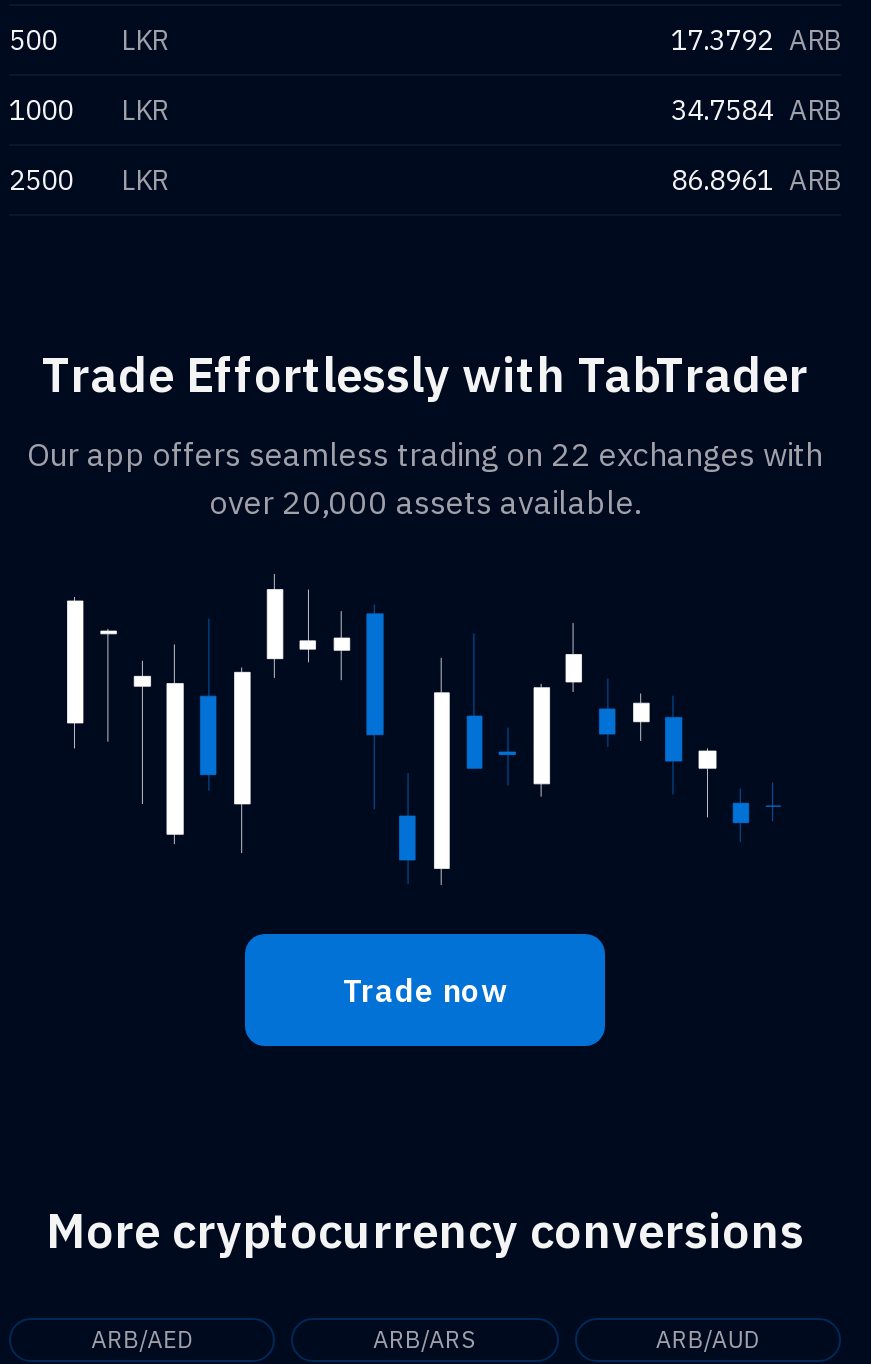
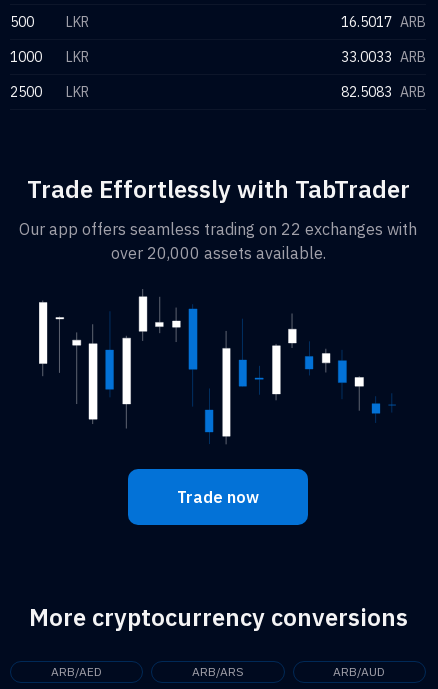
[671,22,841,58] 17.3792 ARB -> [341,13,426,31] 16.5017 ARB
[671,92,841,128] 34.7584 ARB -> [341,48,426,66] 33.0033 ARB
[671,162,841,198] 86.8961 ARB -> [341,83,426,101] 82.5083 ARB

